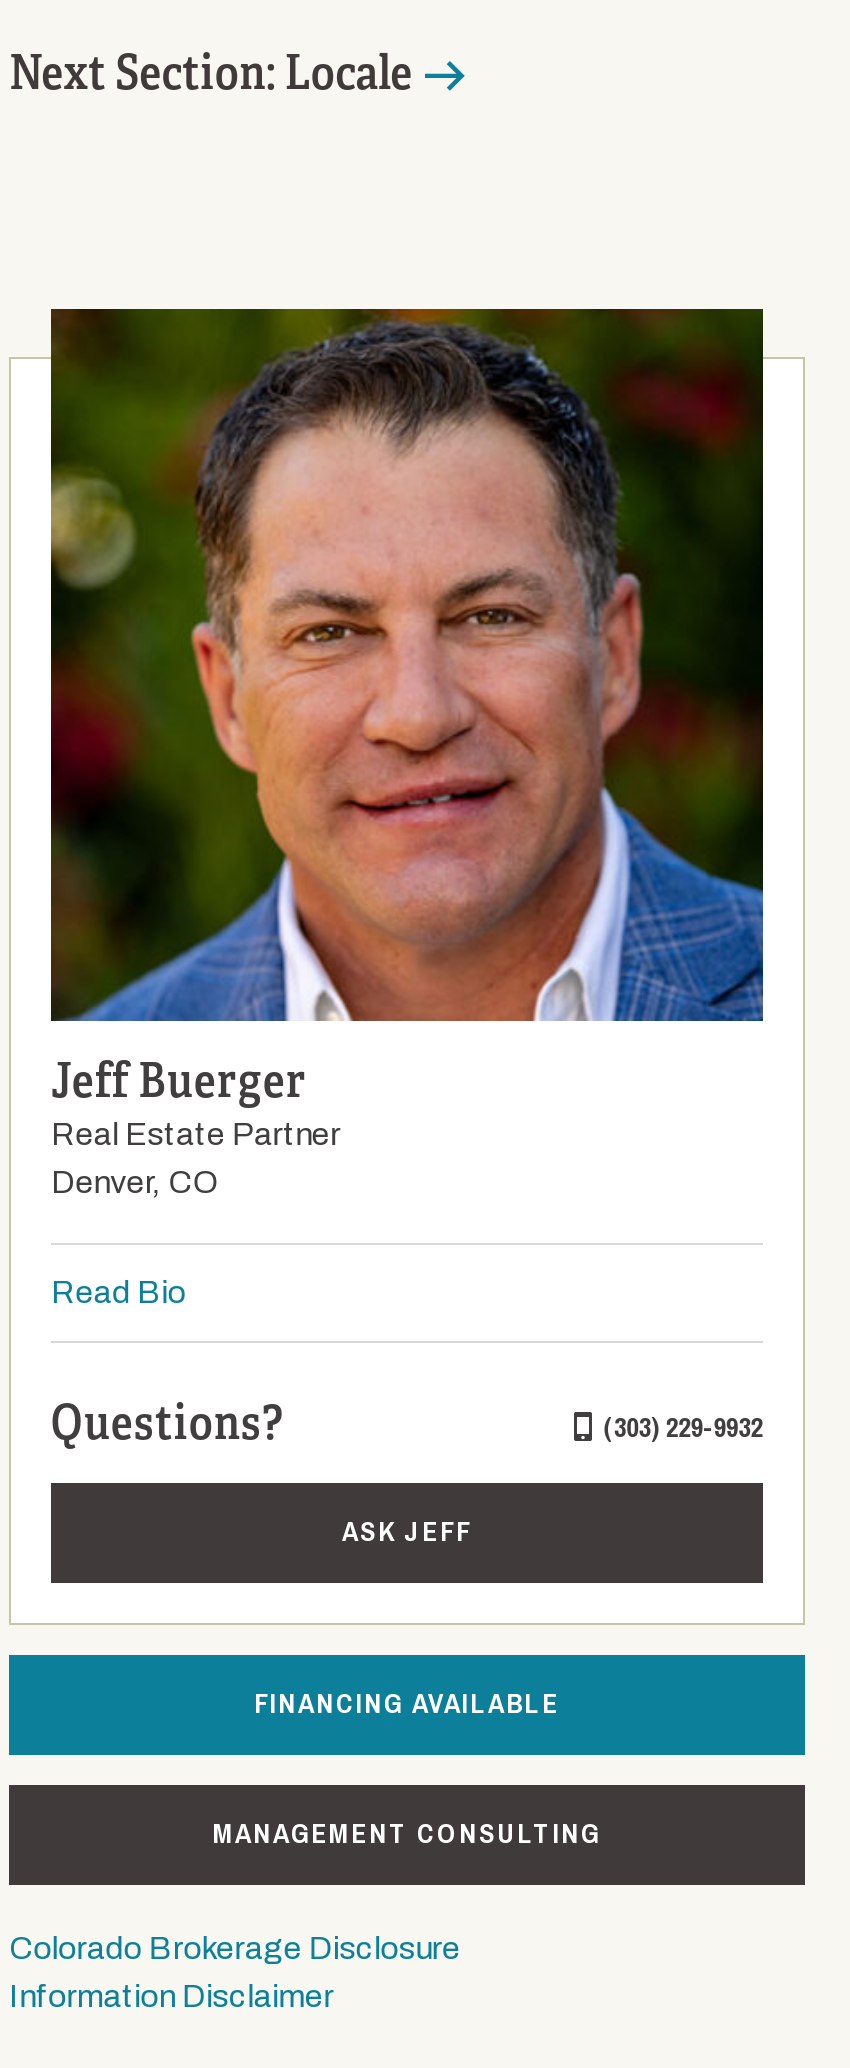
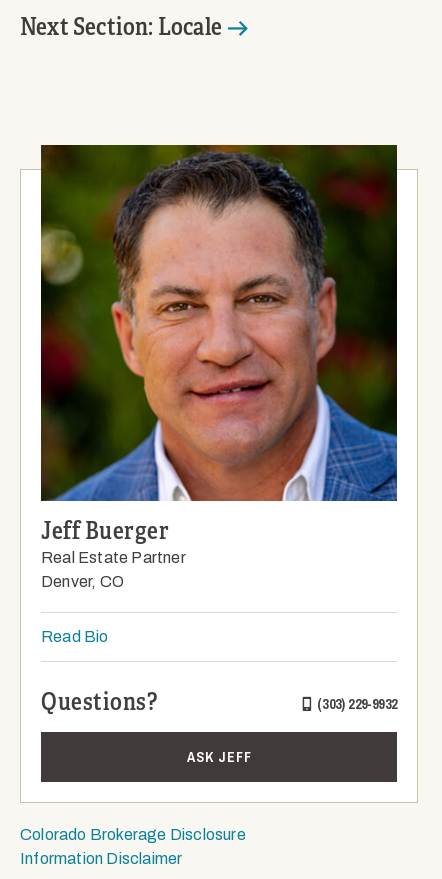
[254,1686,560,1722] FINANCING AVAILABLE -> none
[213,1816,601,1852] MANAGEMENT CONSULTING -> none

